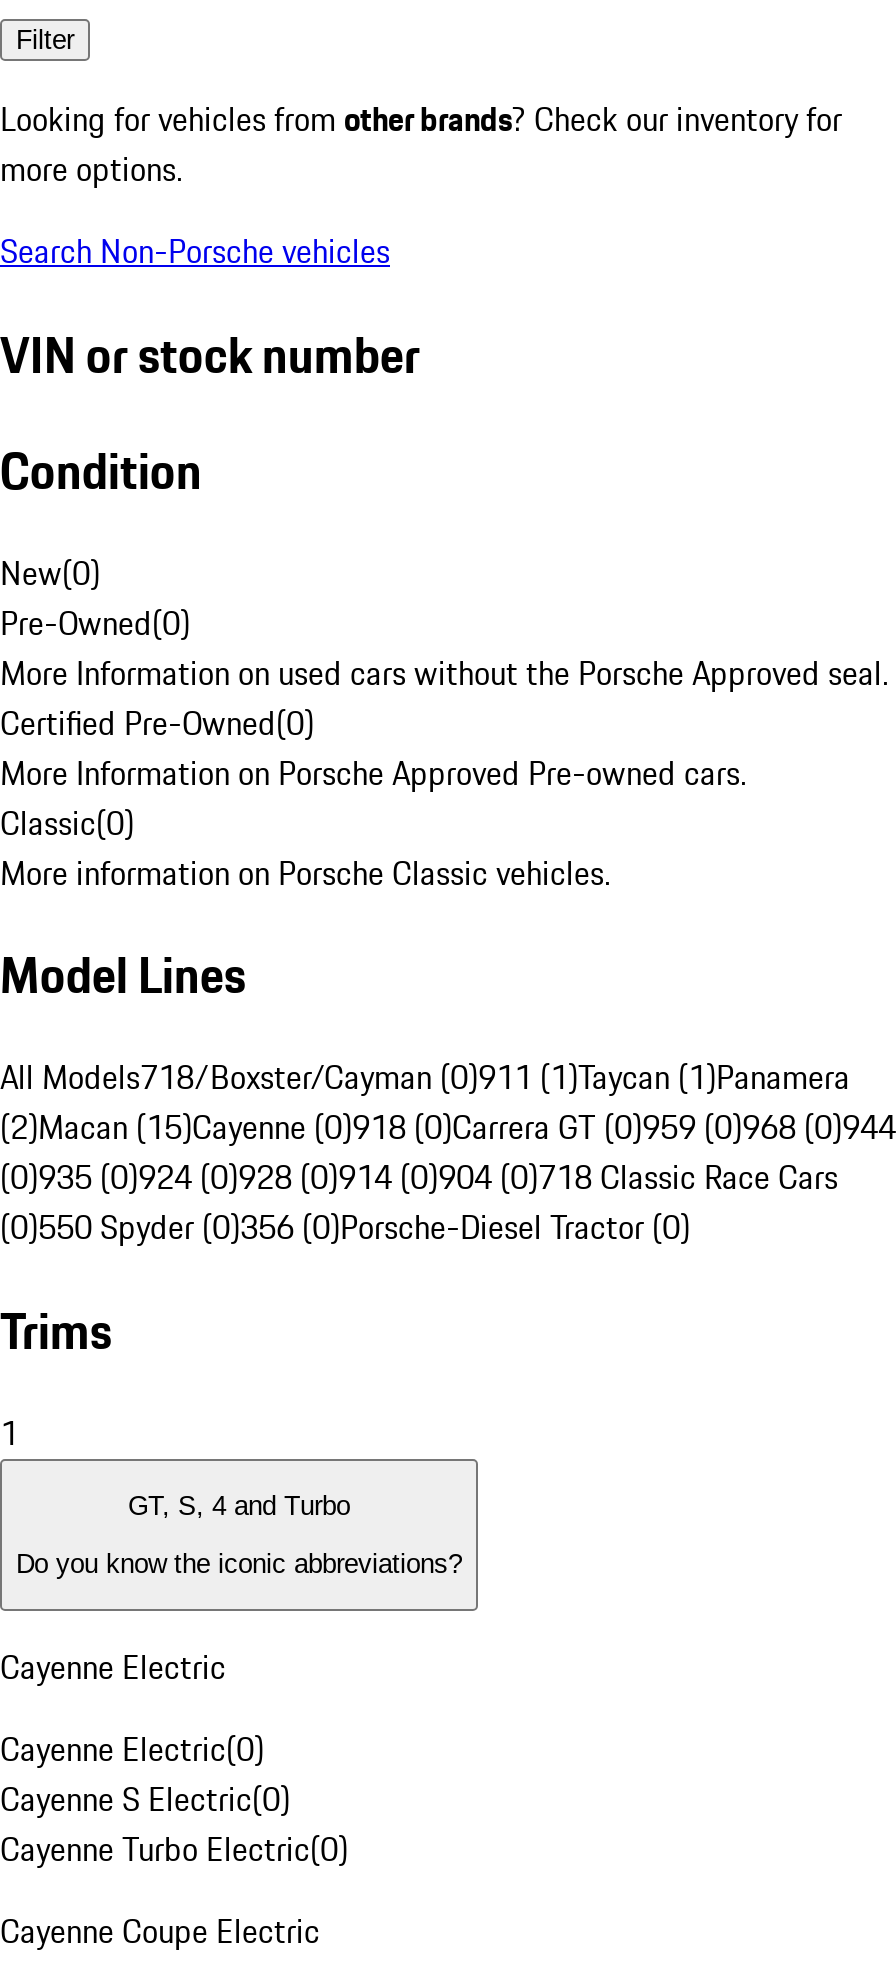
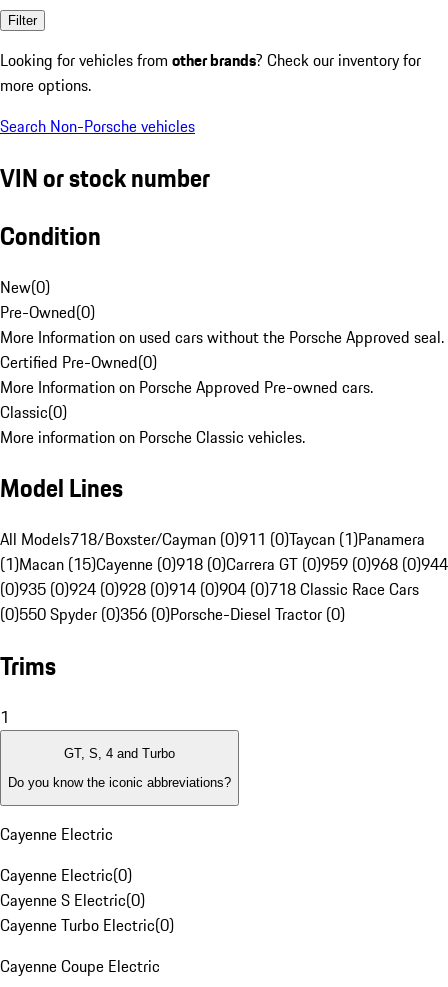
[0,1054,850,1102] All Models718/Boxster/Cayman (0)911 (1)Taycan (1)Panamera -> [0,527,425,551] All Models718/Boxster/Cayman (0)911 (0)Taycan (1)Panamera
[0,1104,896,1152] (2)Macan (15)Cayenne (0)918 (0)Carrera GT (0)959 (0)968 (0)944 -> [0,552,448,576] (1)Macan (15)Cayenne (0)918 (0)Carrera GT (0)959 (0)968 (0)944

